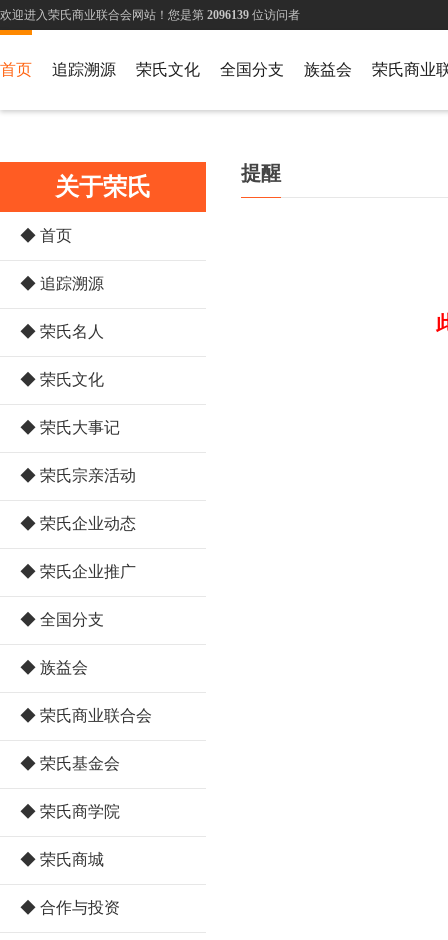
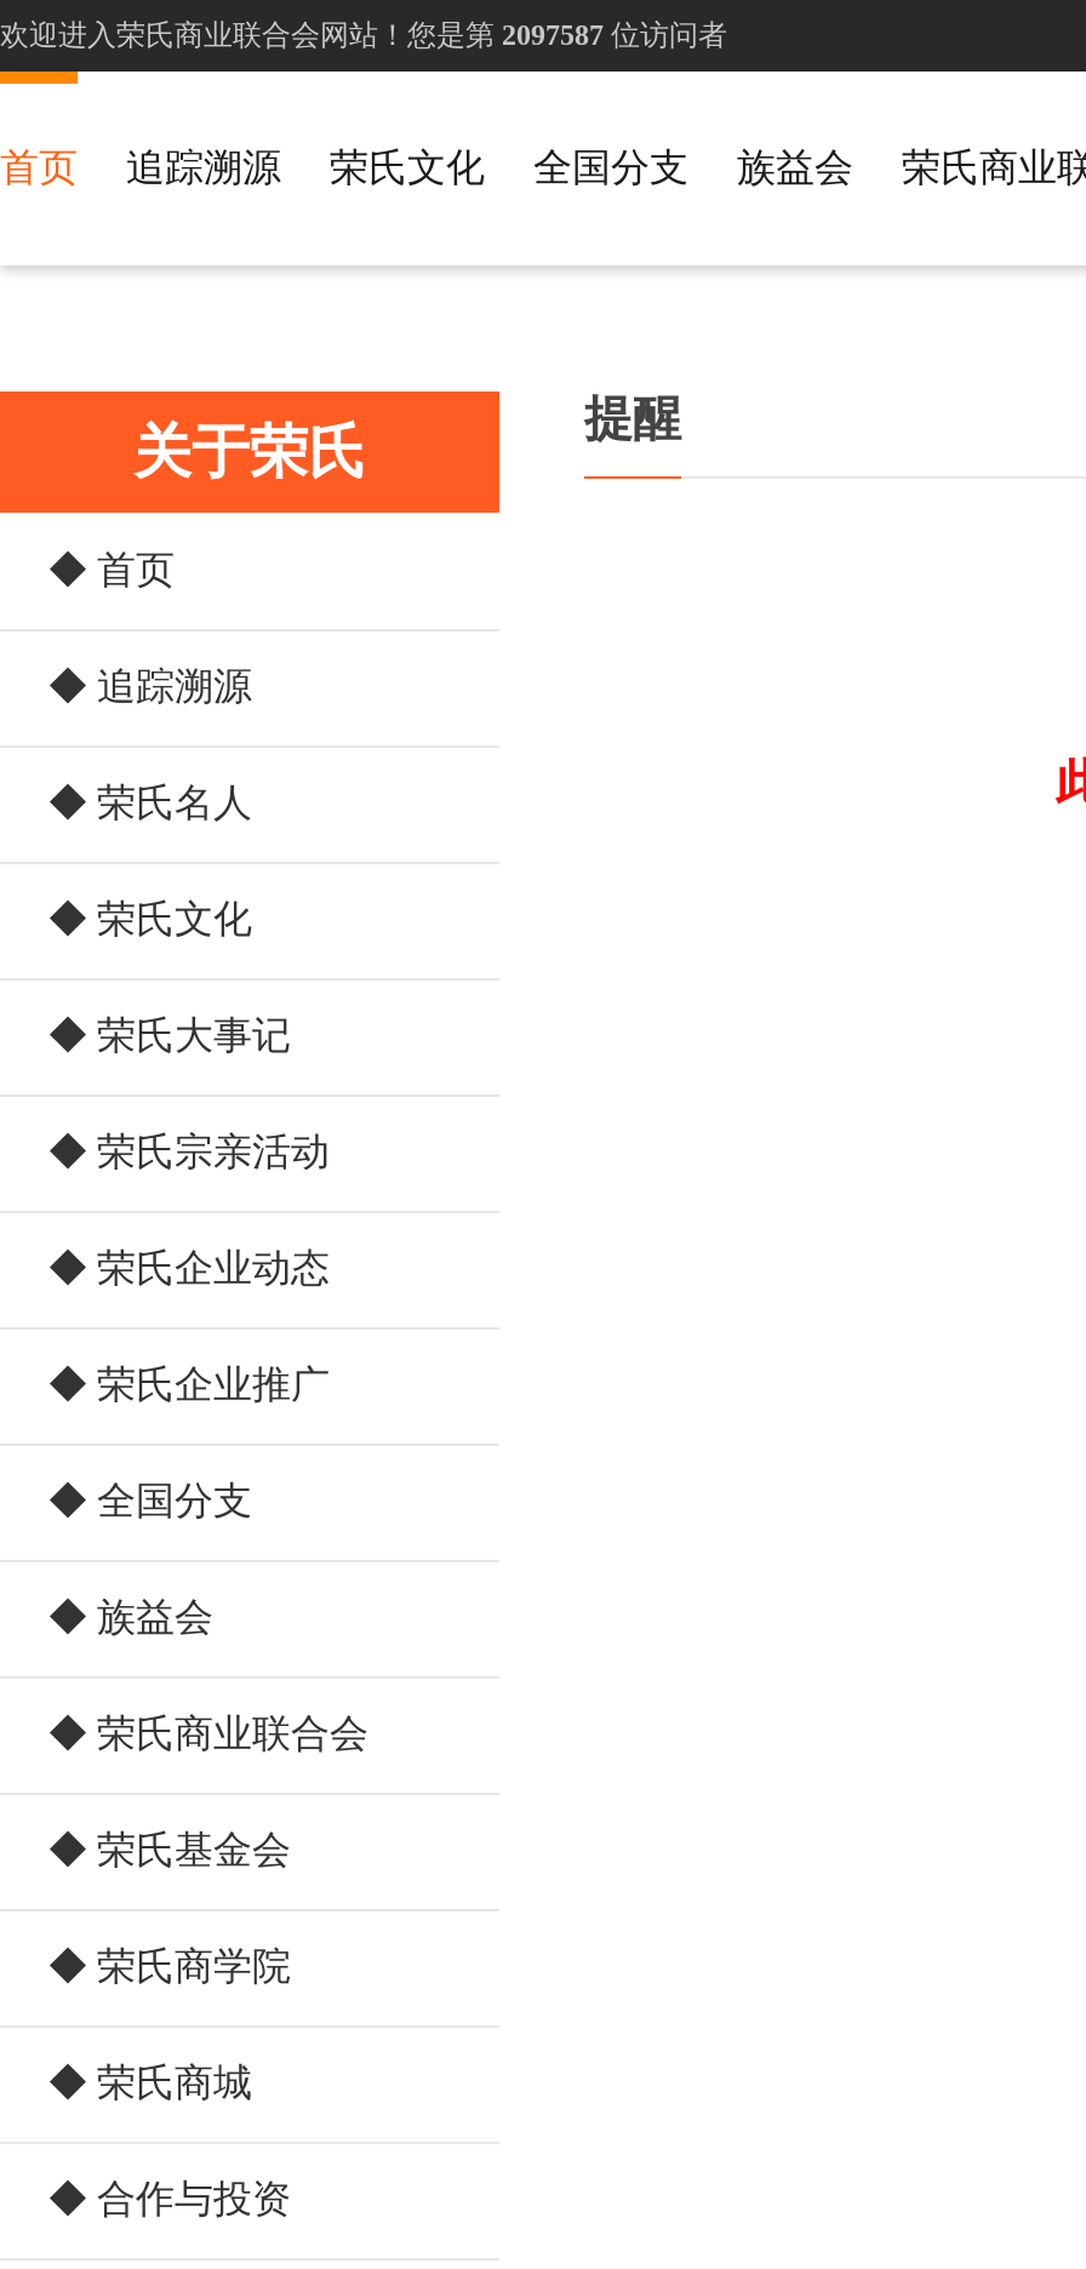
[0,8,300,22] 欢迎进入荣氏商业联合会网站！您是第2096139位访问者 -> [0,18,727,52] 欢迎进入荣氏商业联合会网站！您是第2097587位访问者

